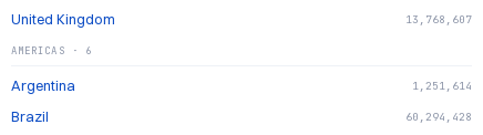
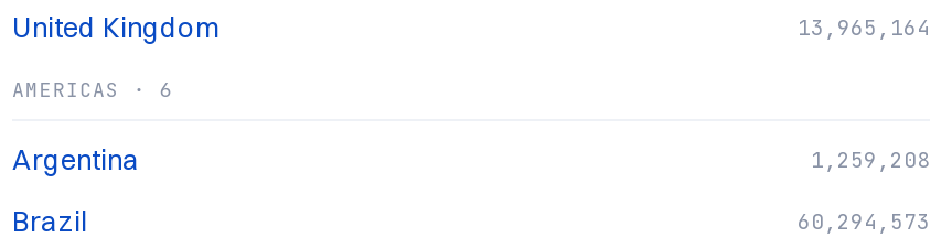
[405,12,472,27] 13,768,607 -> [798,13,930,42] 13,965,164
[412,79,472,93] 1,251,614 -> [811,145,930,174] 1,259,208
[405,110,472,124] 60,294,428 -> [798,207,930,236] 60,294,573

